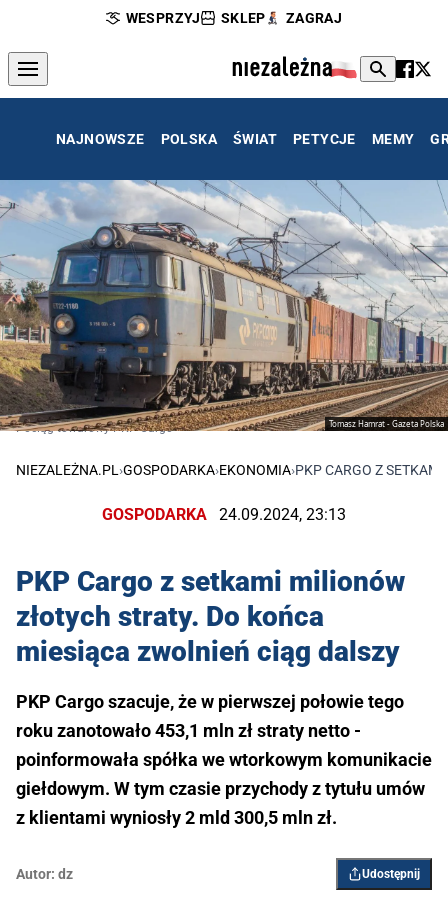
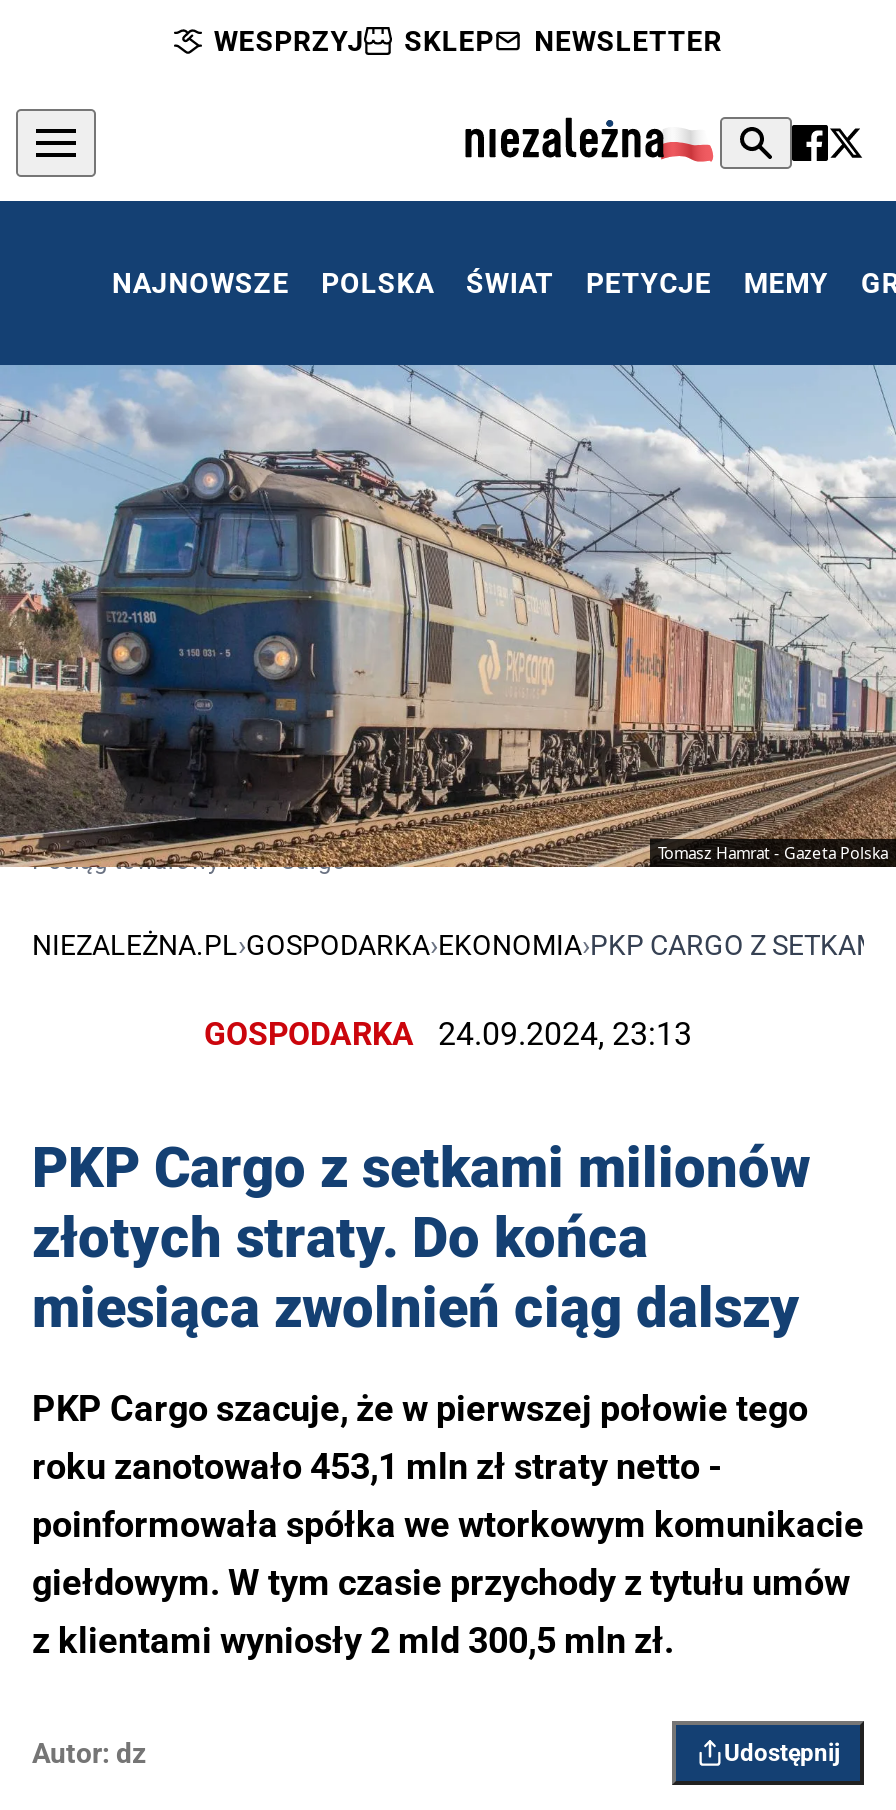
[286,10,342,26] ZAGRAJ -> [534,25,722,57] NEWSLETTER

